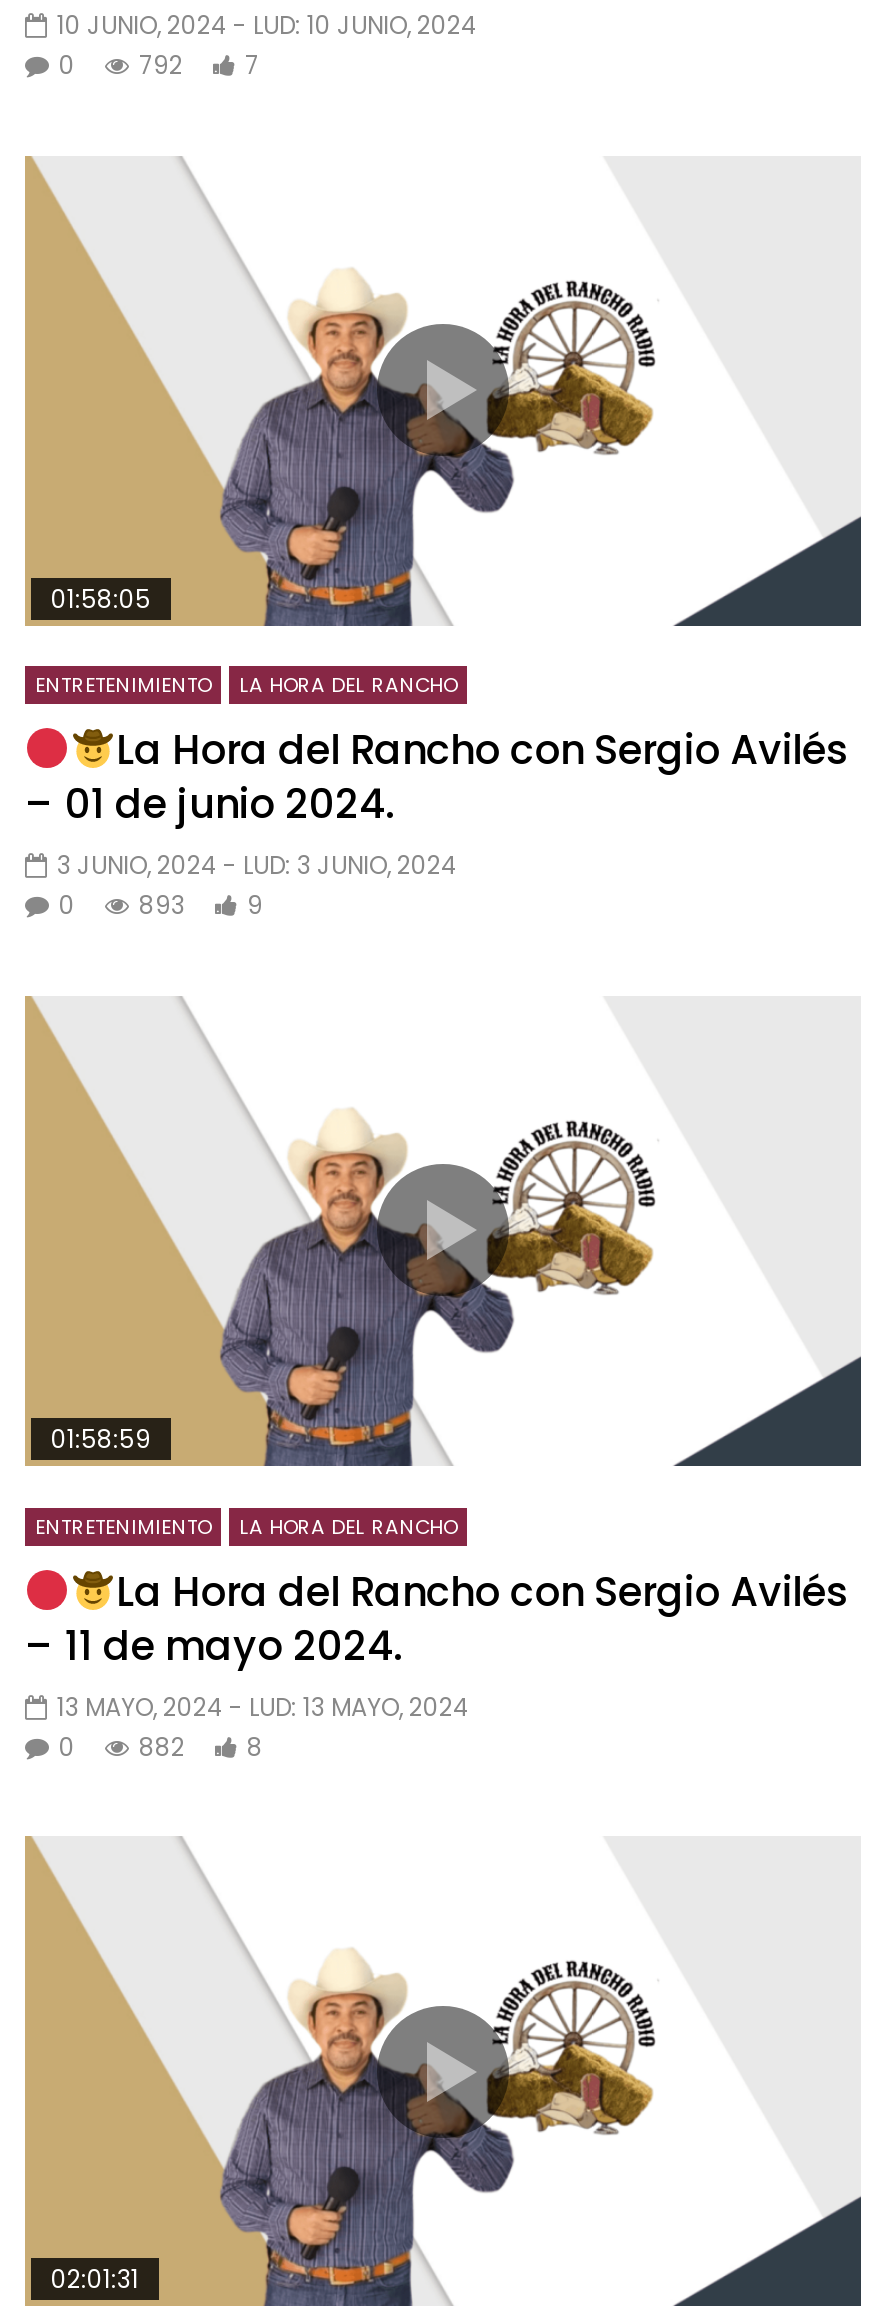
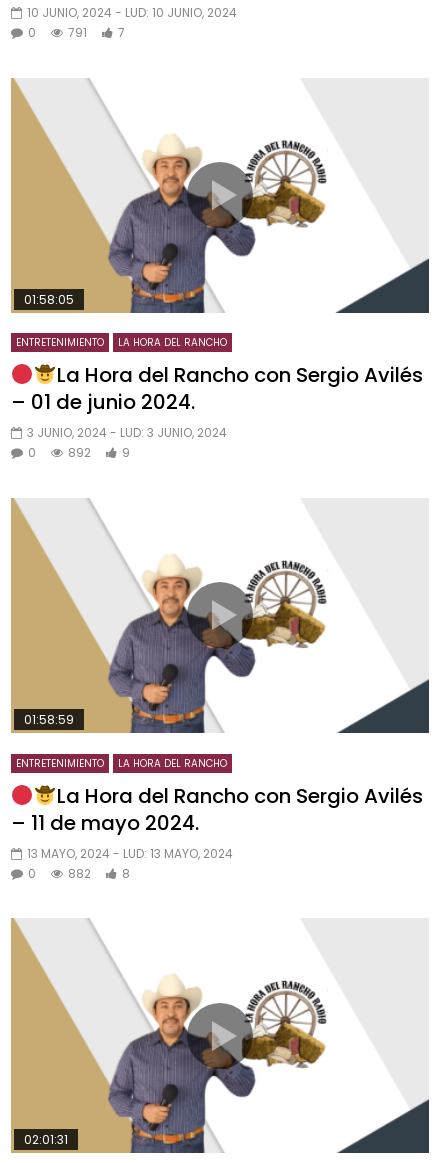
[59,48,259,82] 0 792 7 -> [28,24,125,41] 0 791 7
[59,889,263,923] 0 893 9 -> [28,444,130,461] 0 892 9

